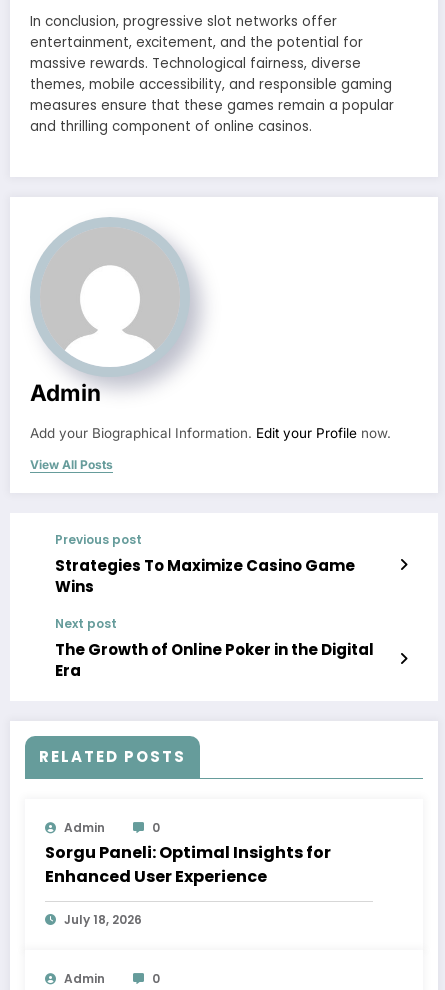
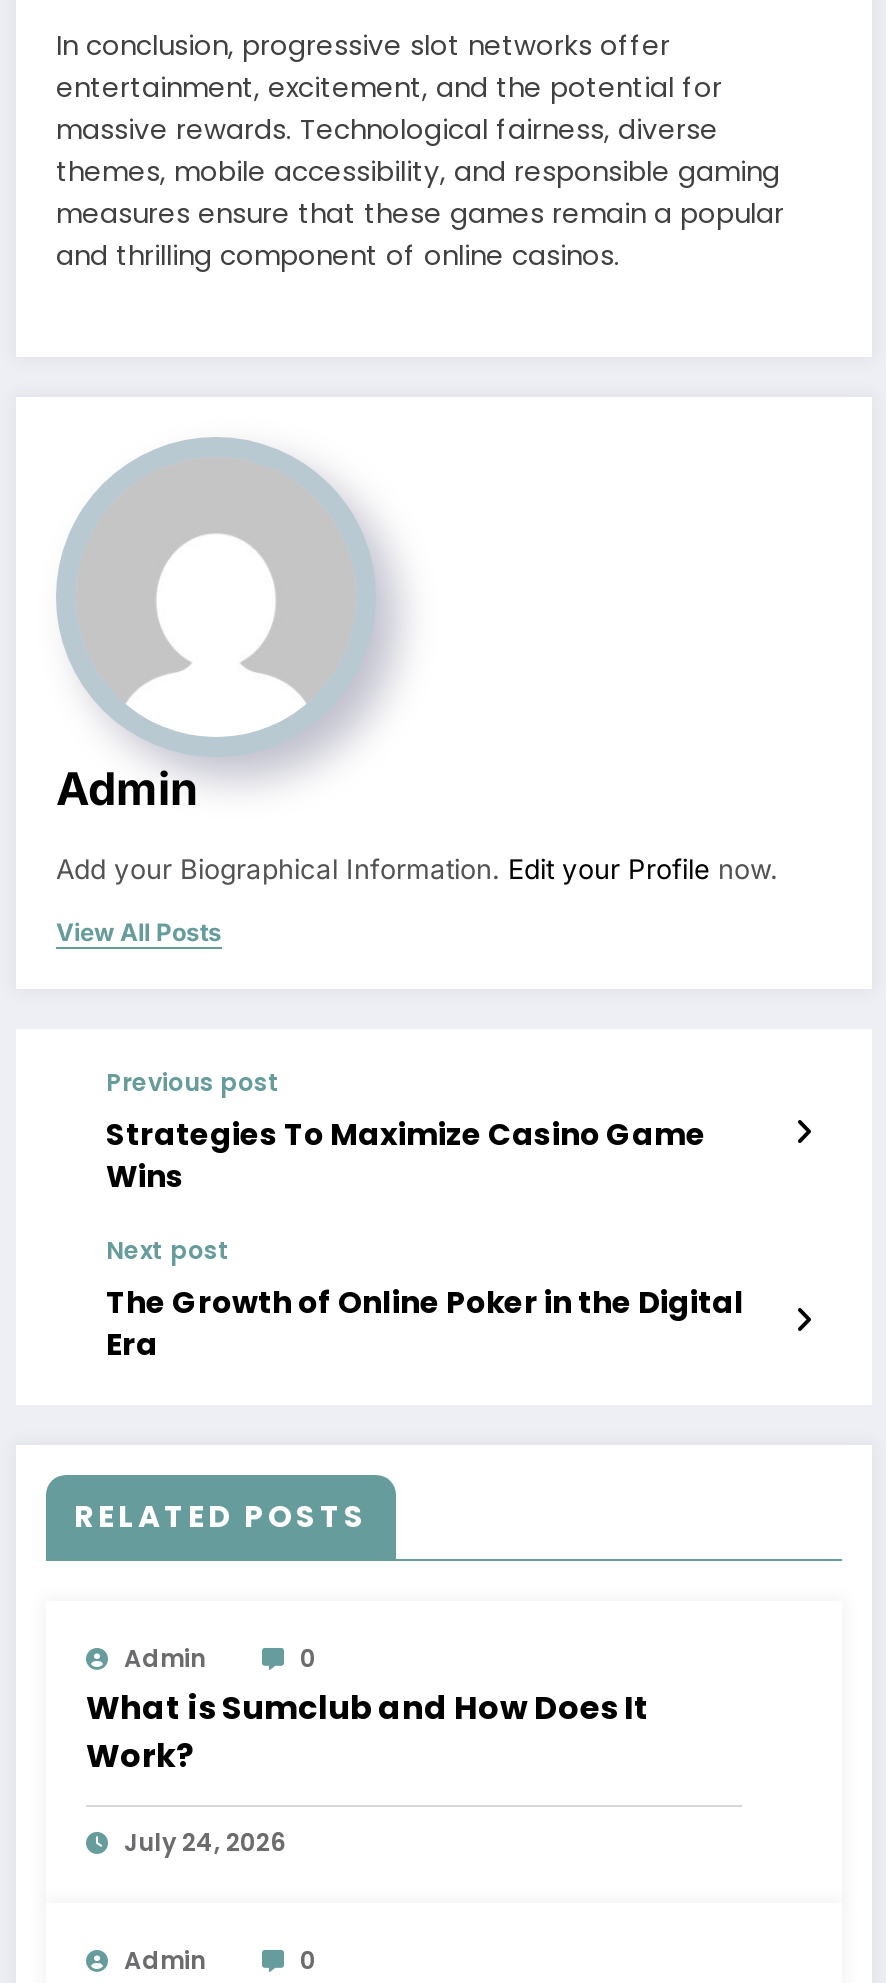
[45,841,331,888] Sorgu Paneli: Optimal Insights for | Enhanced User Experience -> [86,1685,650,1779] What is Sumclub and How Does It | Work?
[64,911,142,928] July 18, 2026 -> [124,1825,286,1859] July 24, 2026

